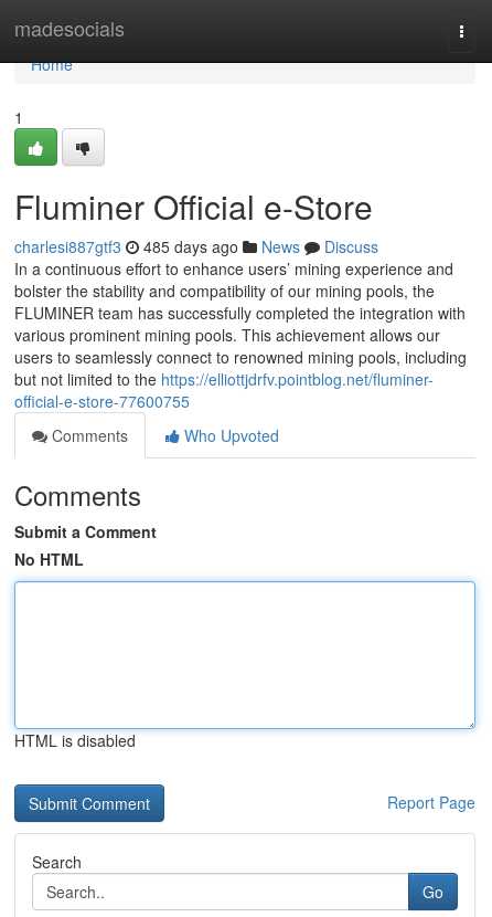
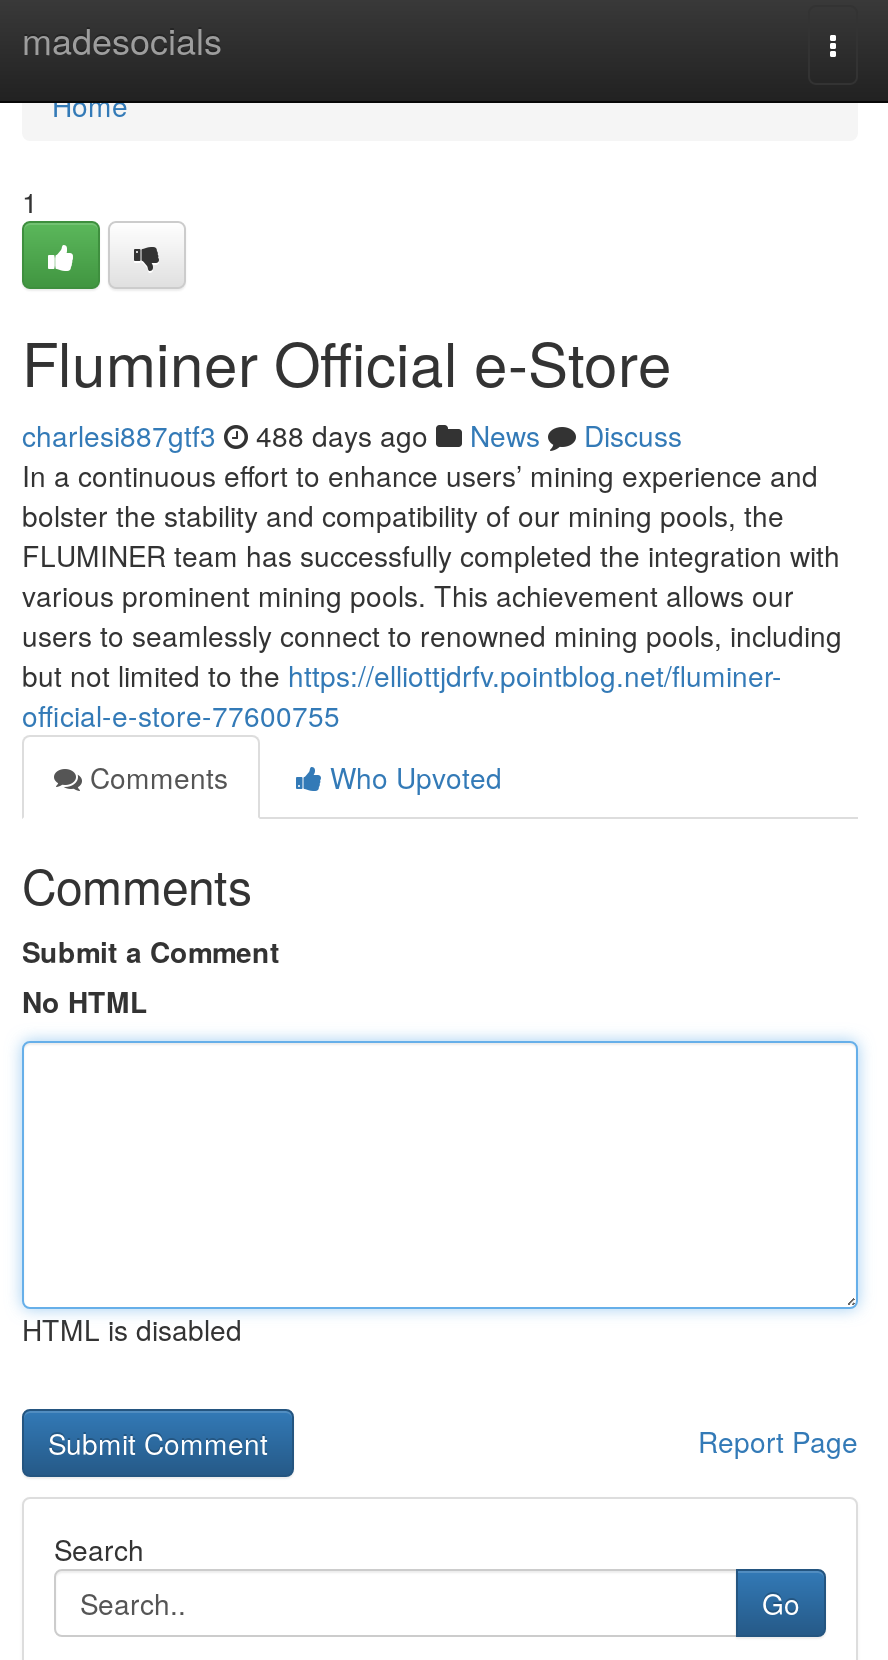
[14,235,378,257] charlesi887gtf3 485 days ago News Discuss -> [22,415,682,455] charlesi887gtf3 488 days ago News Discuss

